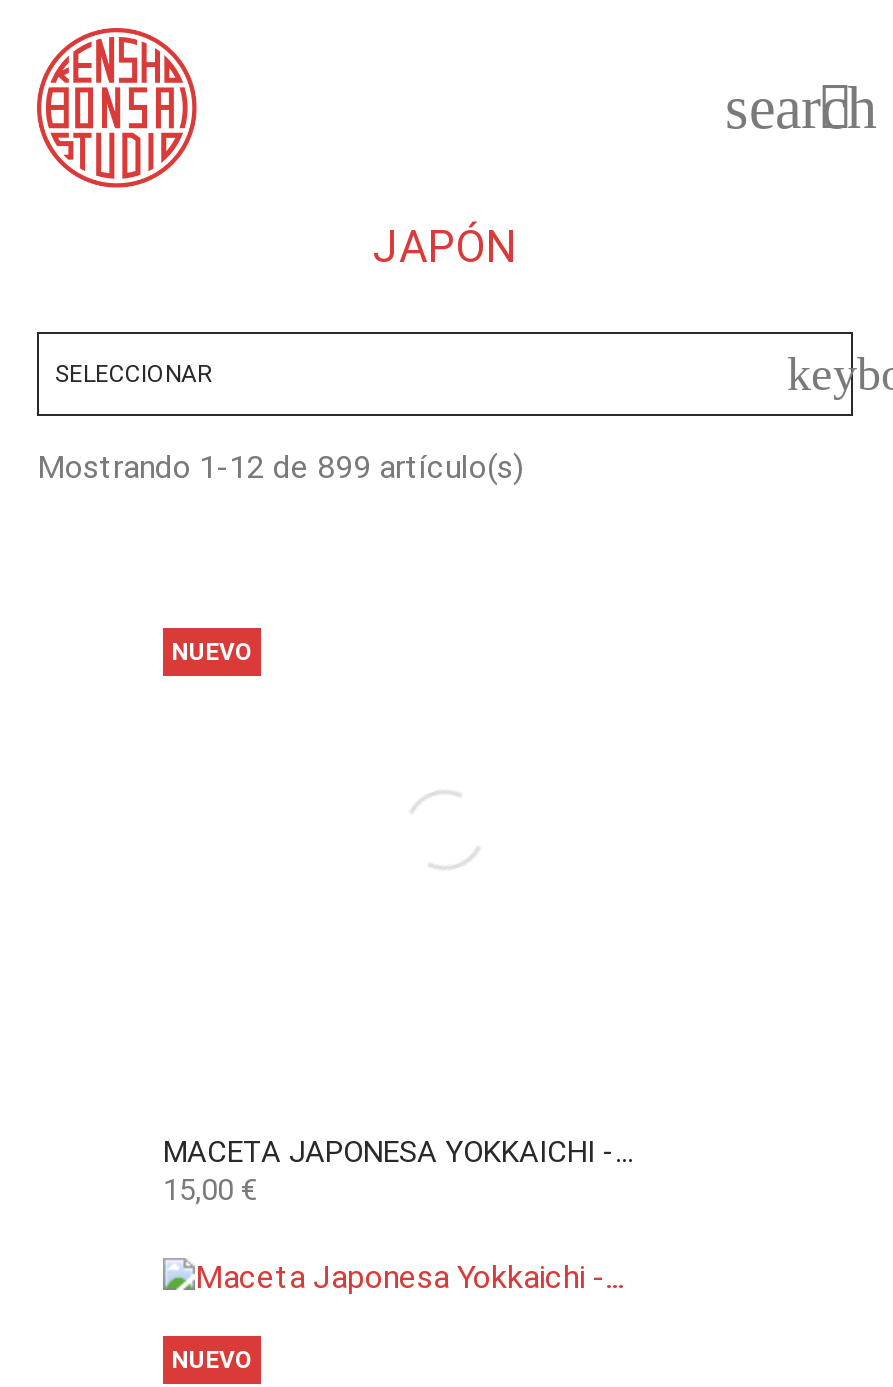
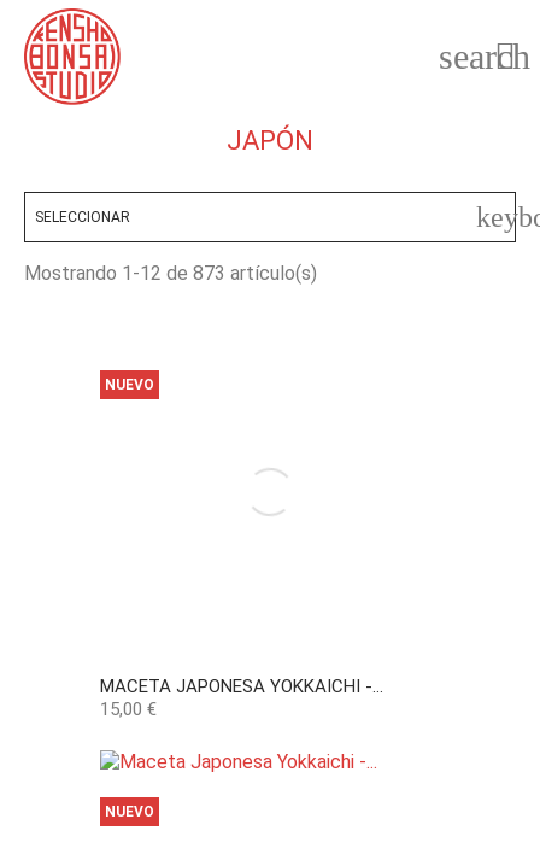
[37,448,523,486] Mostrando 1-12 de 899 artículo(s) -> [24,262,317,285] Mostrando 1-12 de 873 artículo(s)

